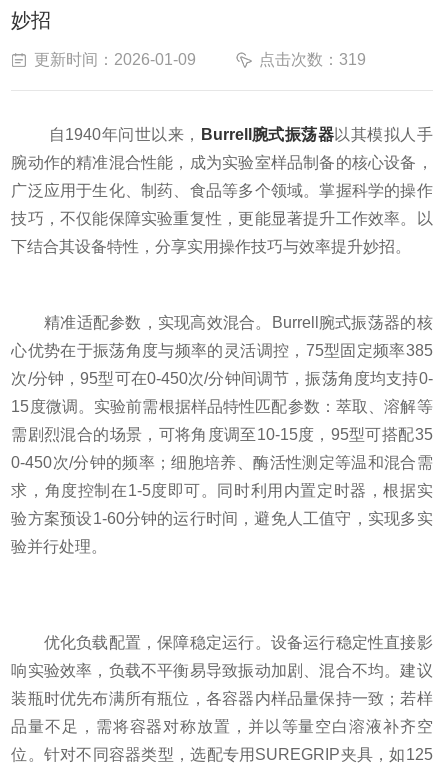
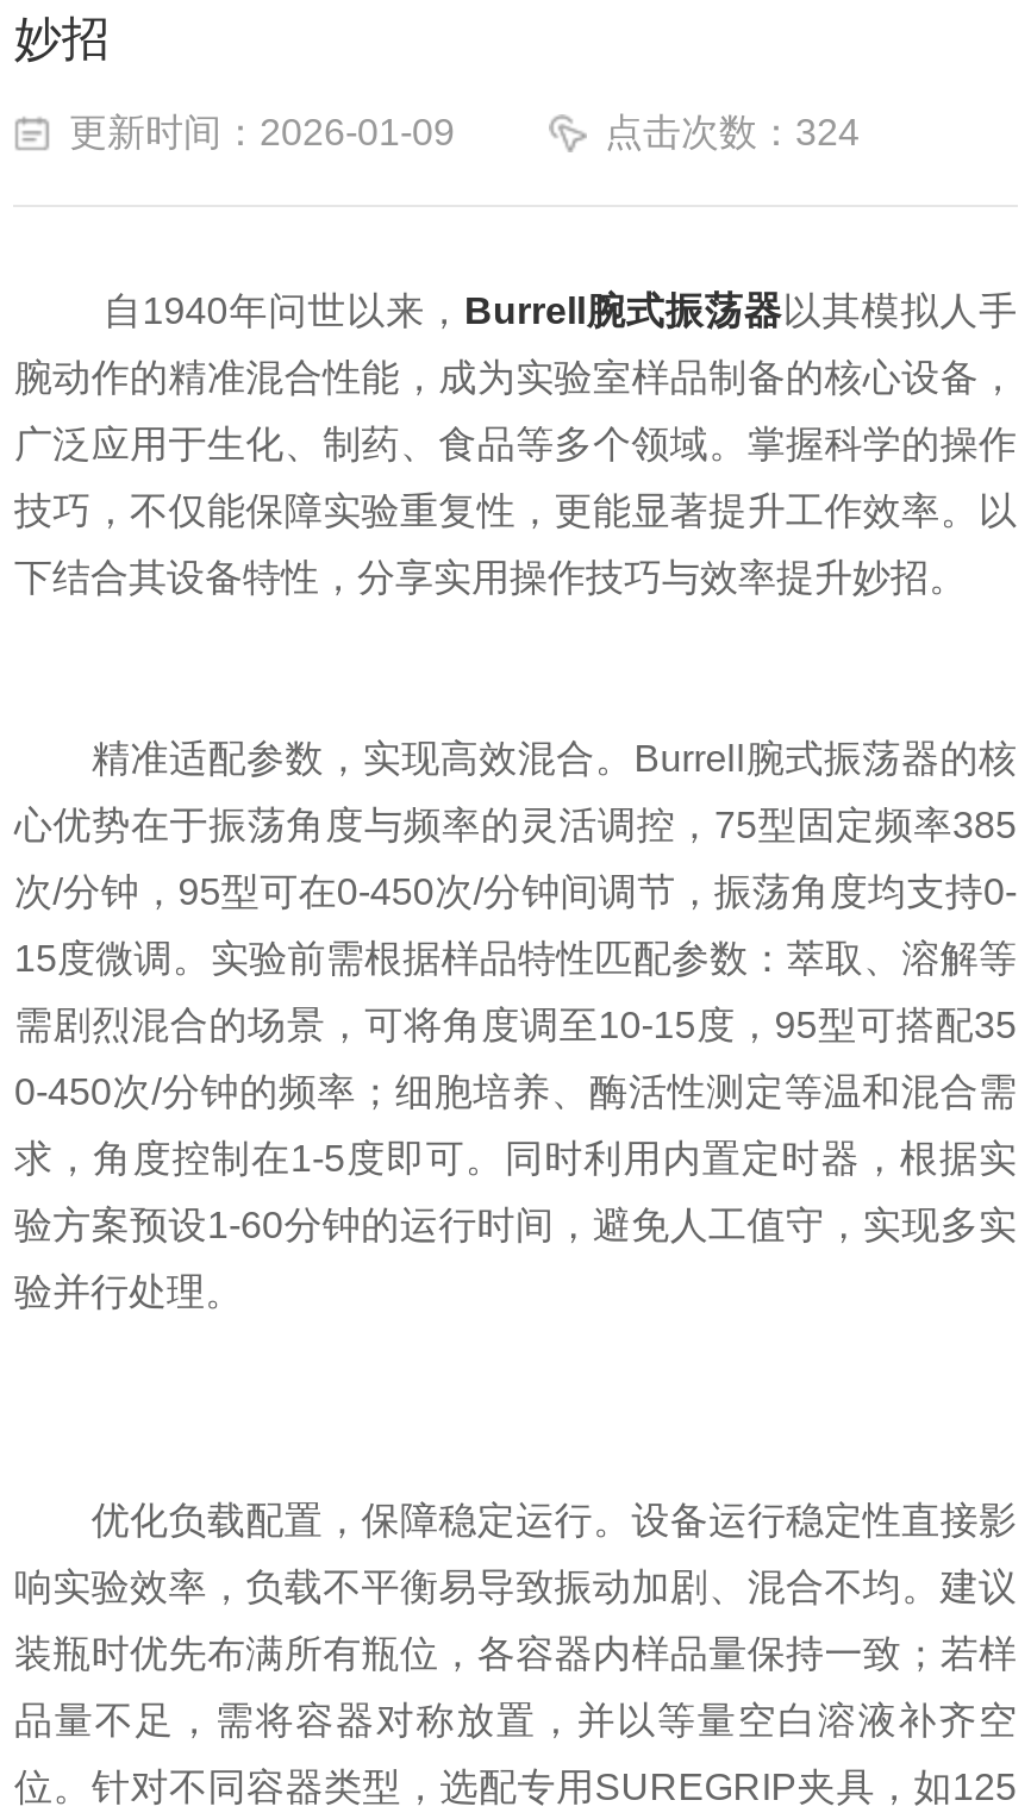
[259,51,366,68] 点击次数：319 -> [605,112,859,152] 点击次数：324

